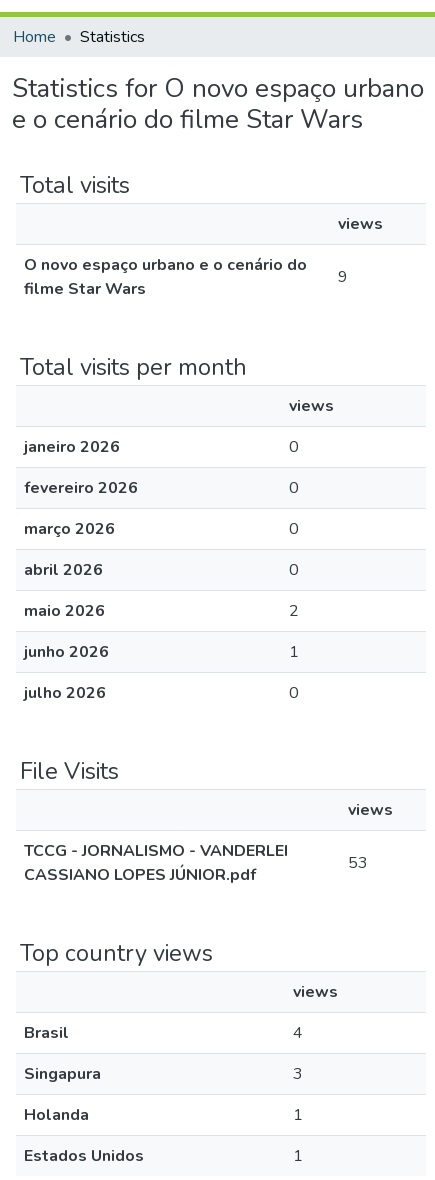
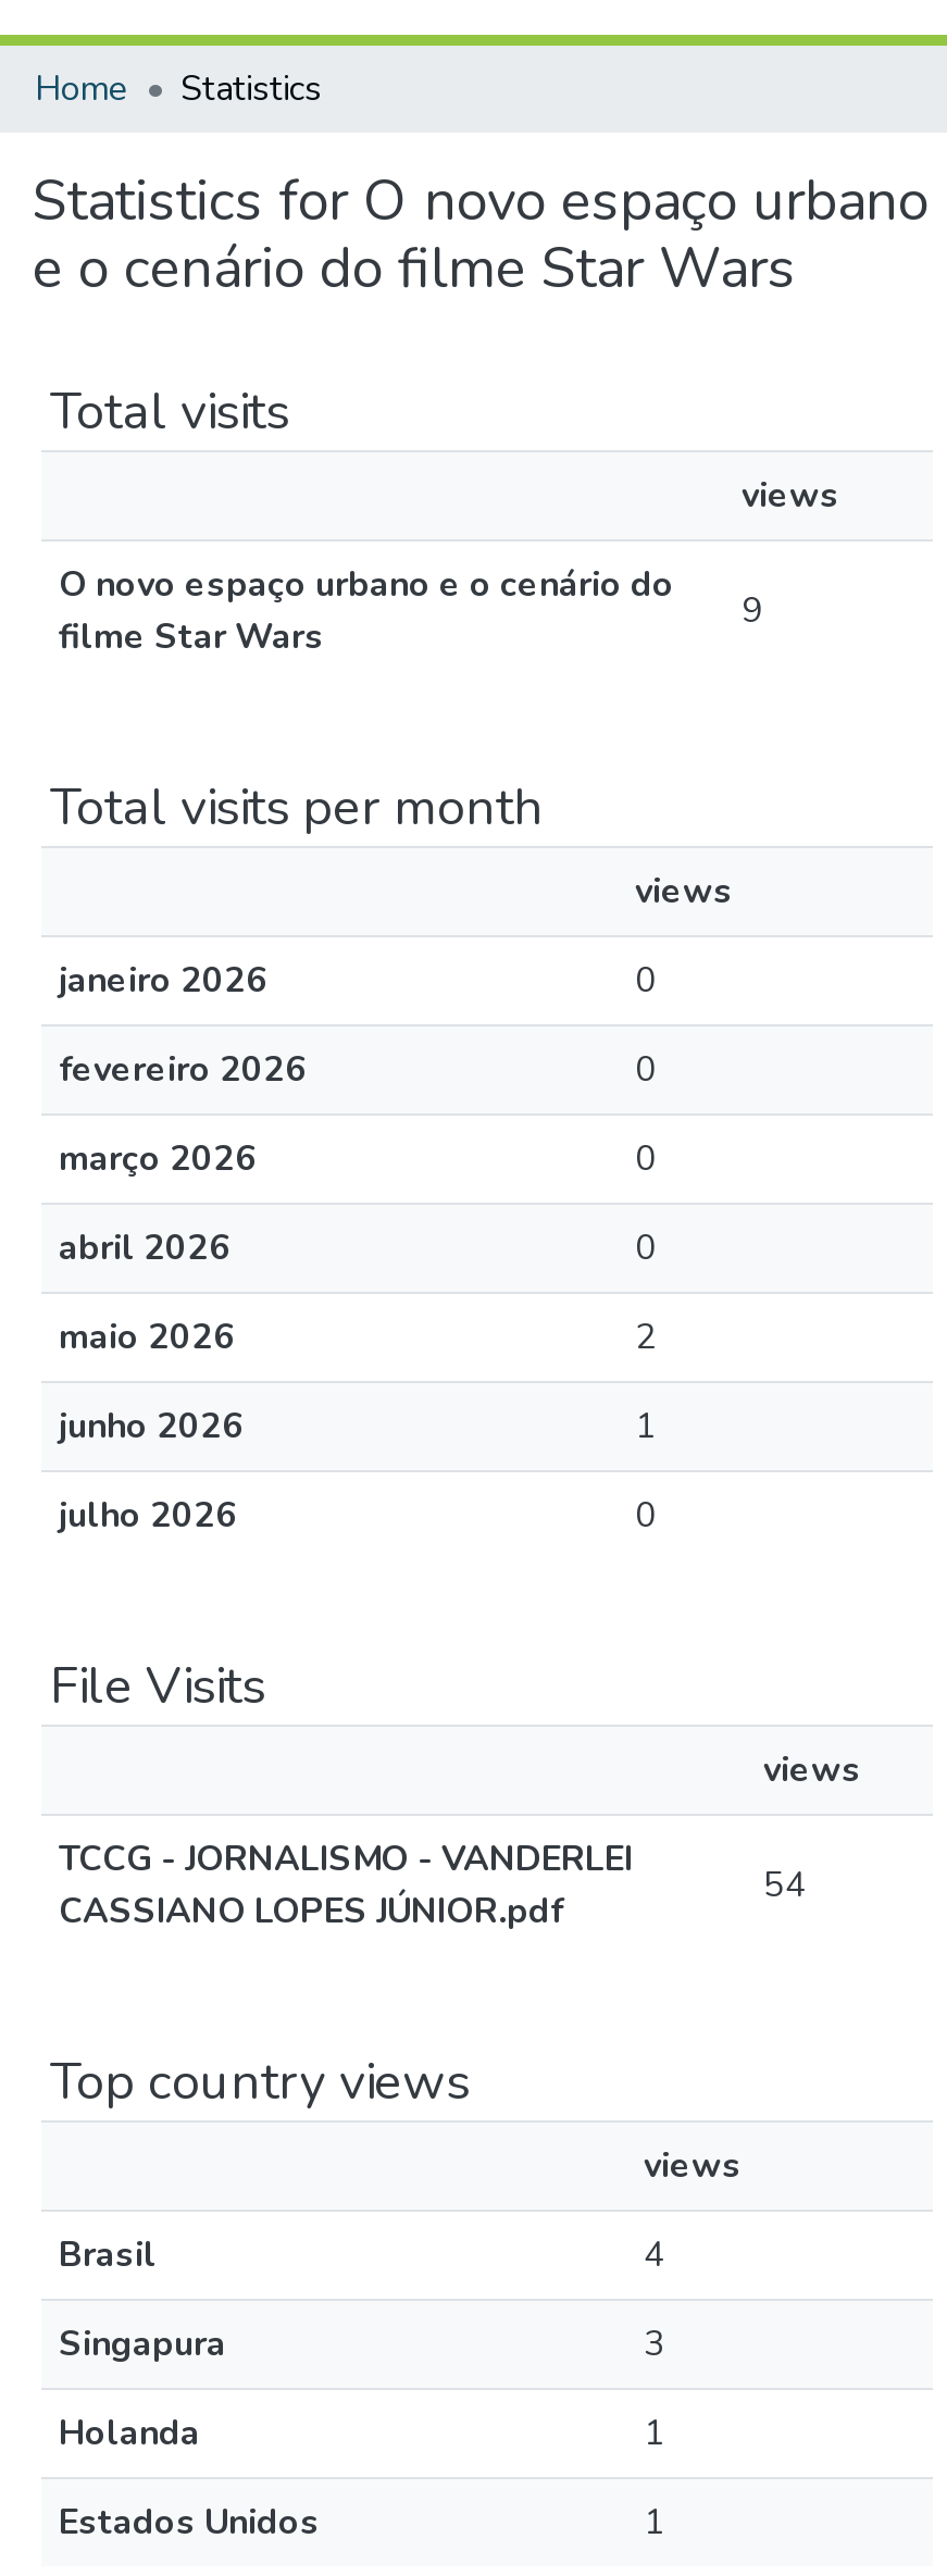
[348,852,368,874] 53 -> [763,1862,807,1909] 54

